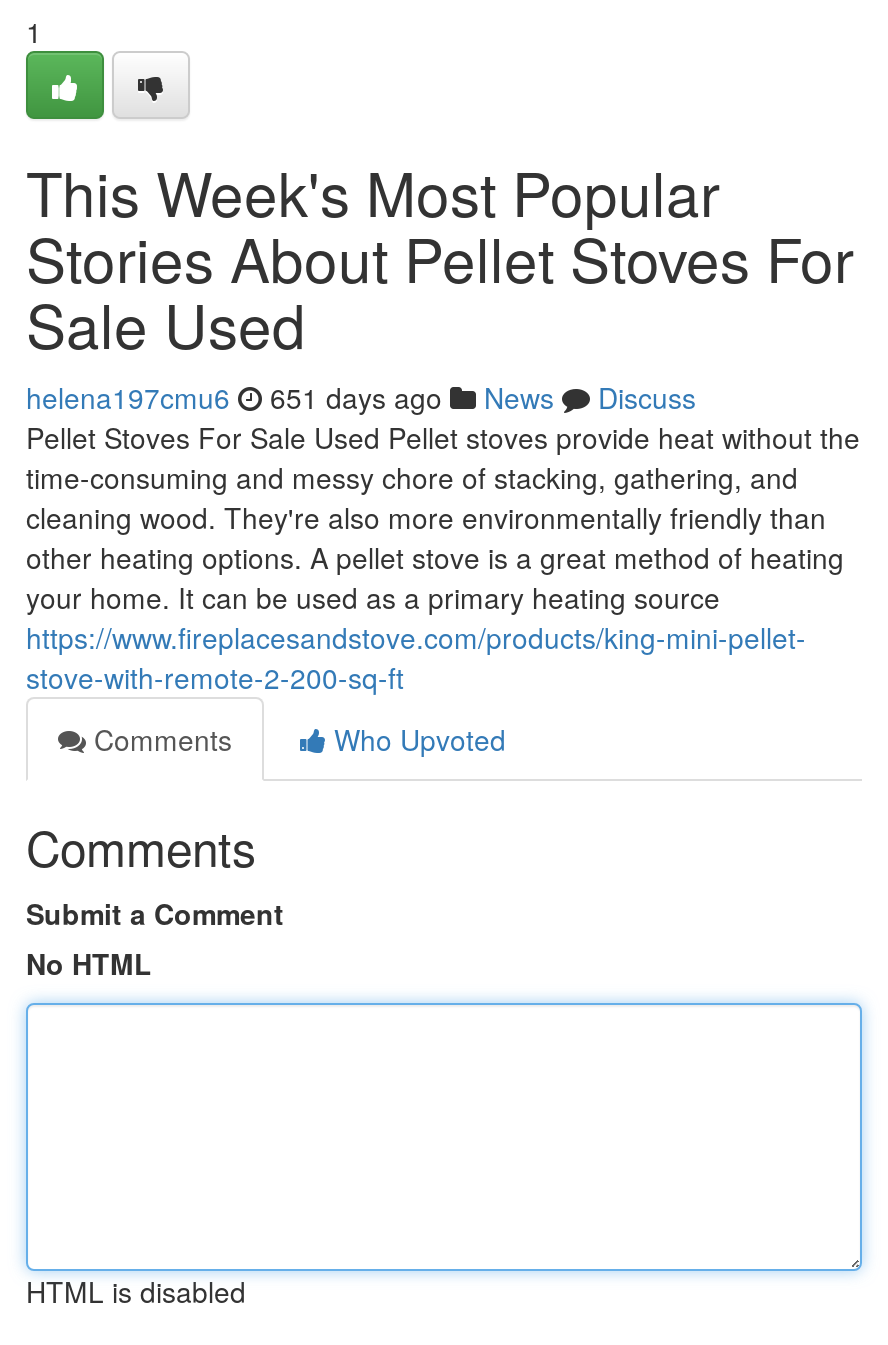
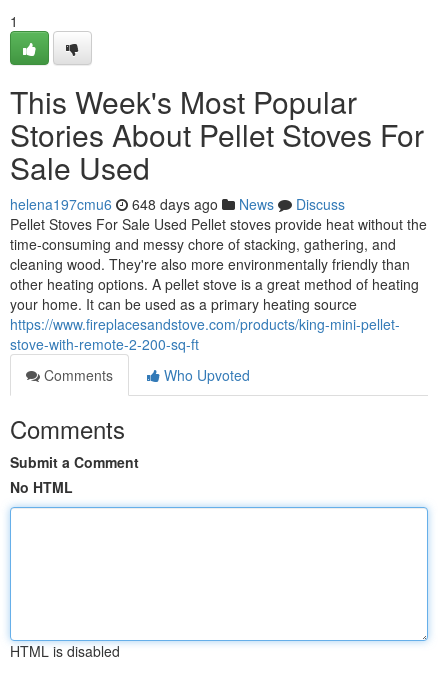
[26,377,696,417] helena197cmu6 651 days ago News Discuss -> [10,194,345,214] helena197cmu6 648 days ago News Discuss

